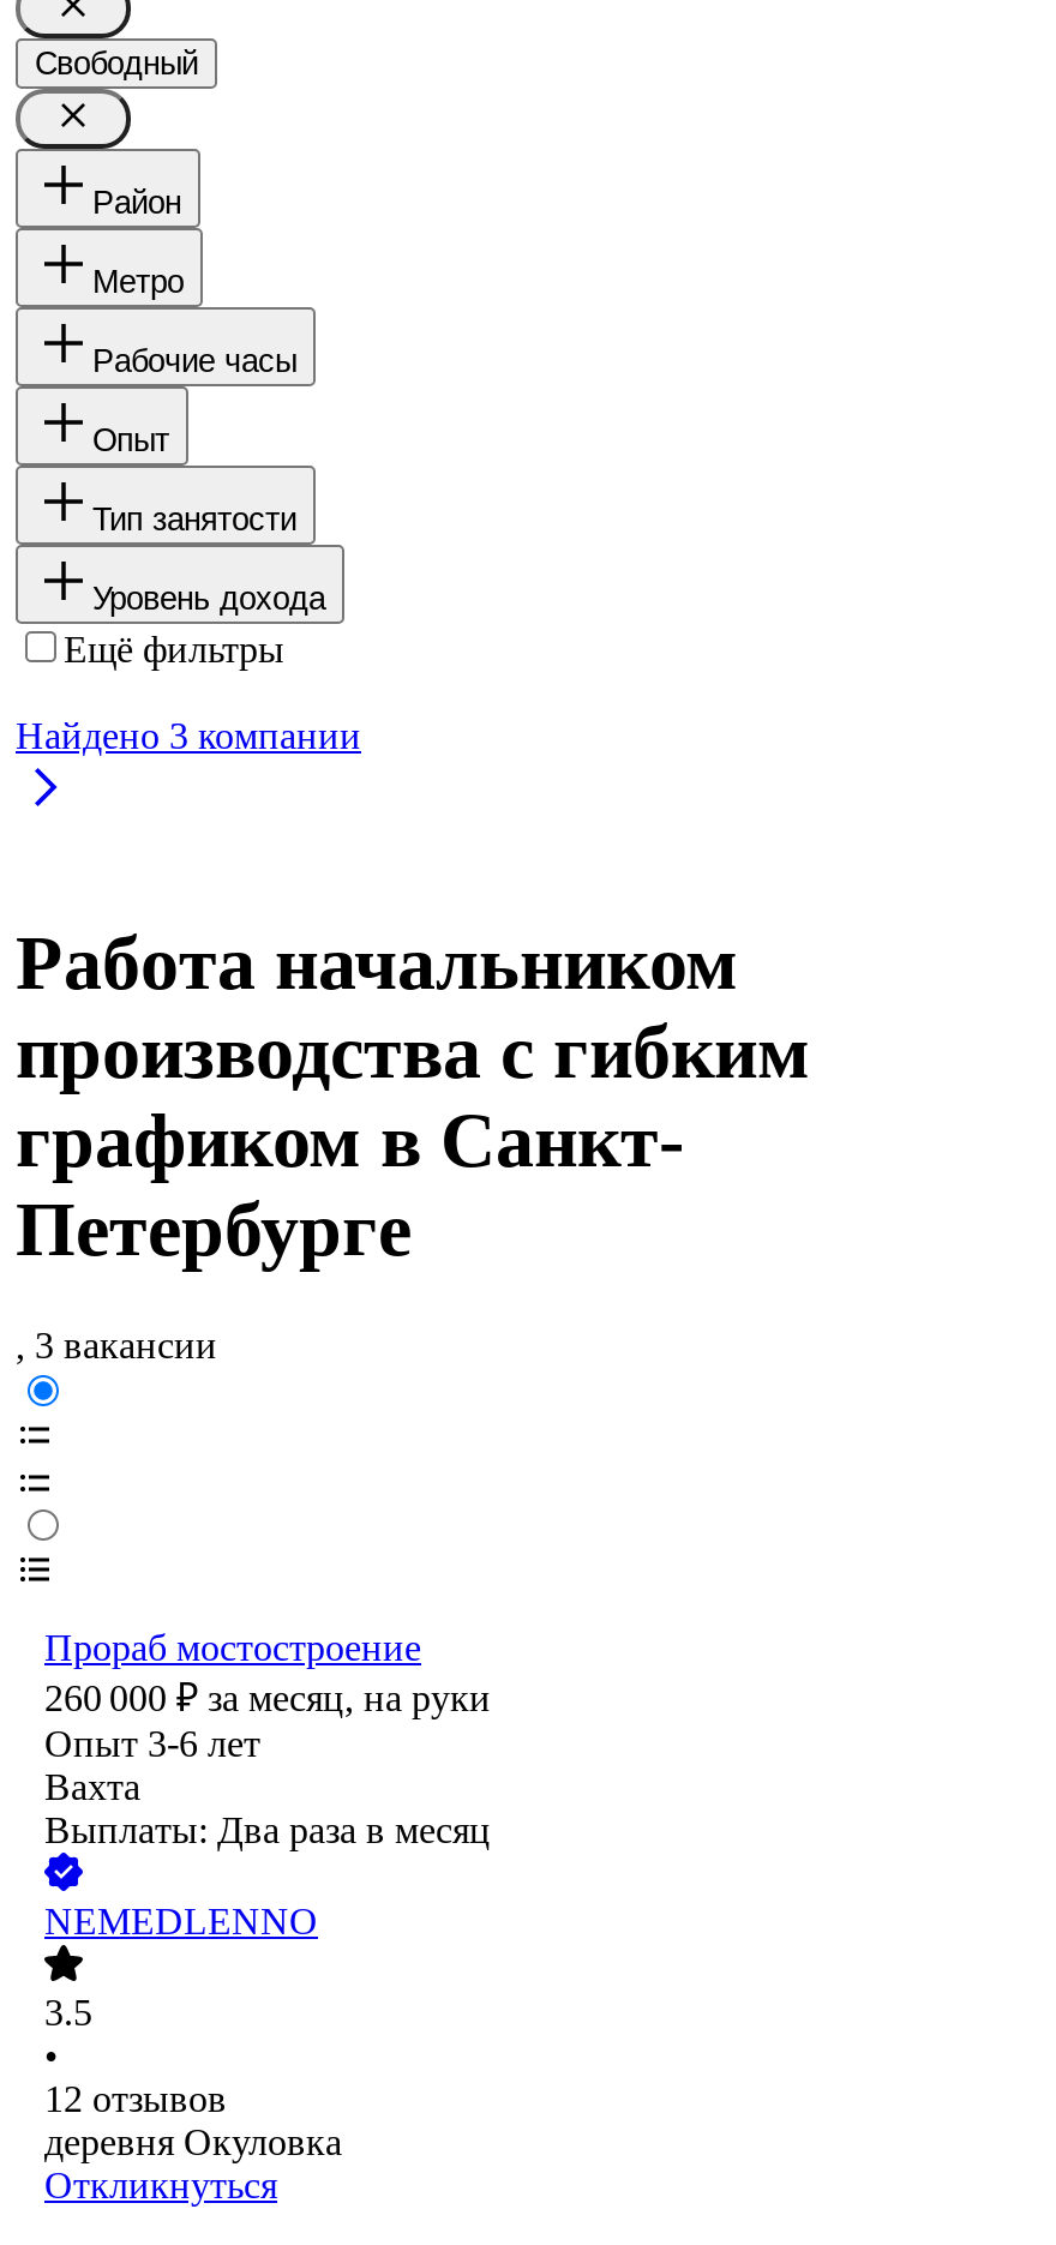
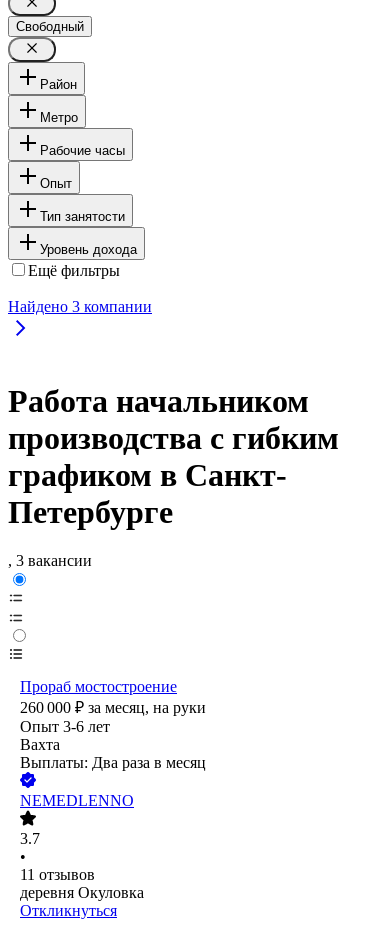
[44,1993,92,2034] 3.5 -> [20,830,40,847] 3.7
[44,2079,227,2120] 12 отзывов -> [20,866,95,883] 11 отзывов

